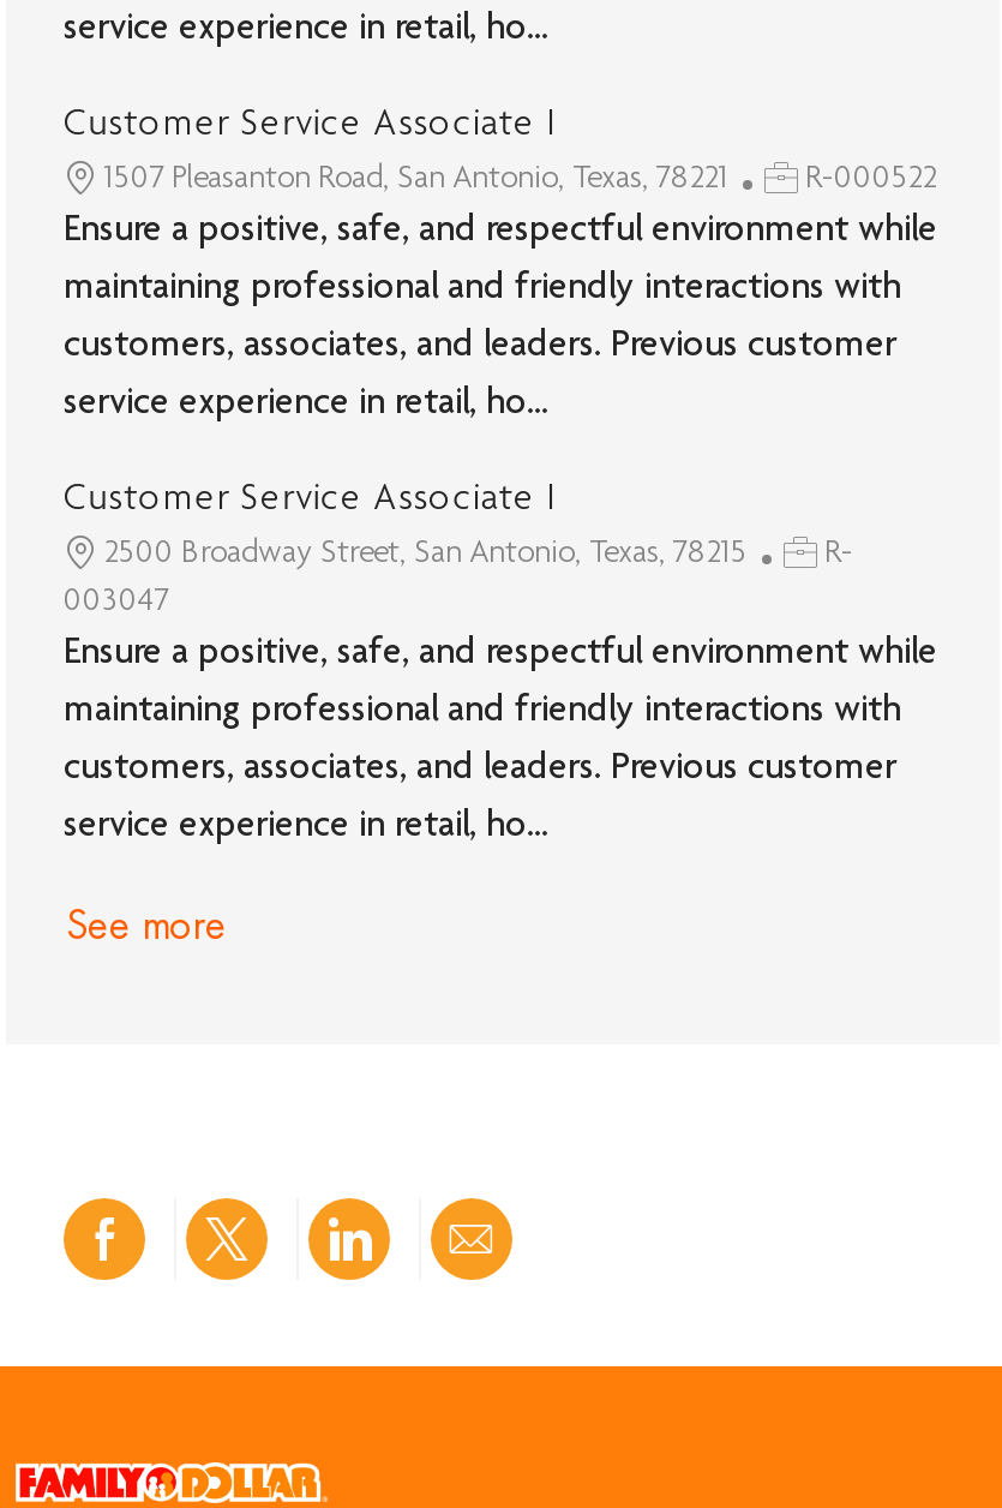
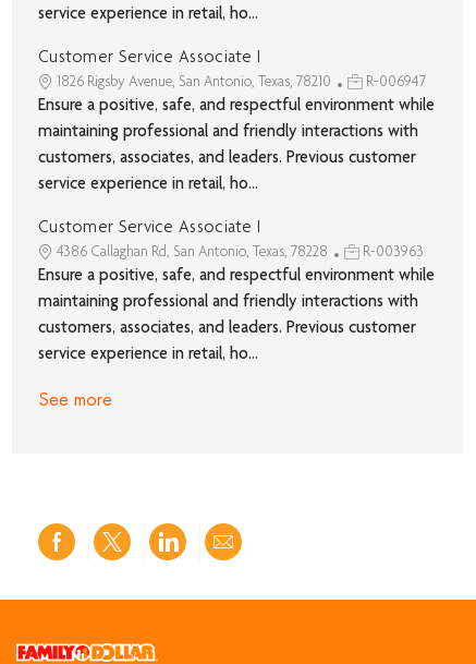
[104,163,937,197] 1507 Pleasanton Road, San Antonio, Texas, 78221 | R-000522 -> [57,75,426,90] 1826 Rigsby Avenue, San Antonio, Texas, 78210 | R-006947
[64,538,853,619] 2500 Broadway Street, San Antonio, Texas, 78215 | R- | 003047 -> [57,245,424,260] 4386 Callaghan Rd, San Antonio, Texas, 78228 | R-003963

